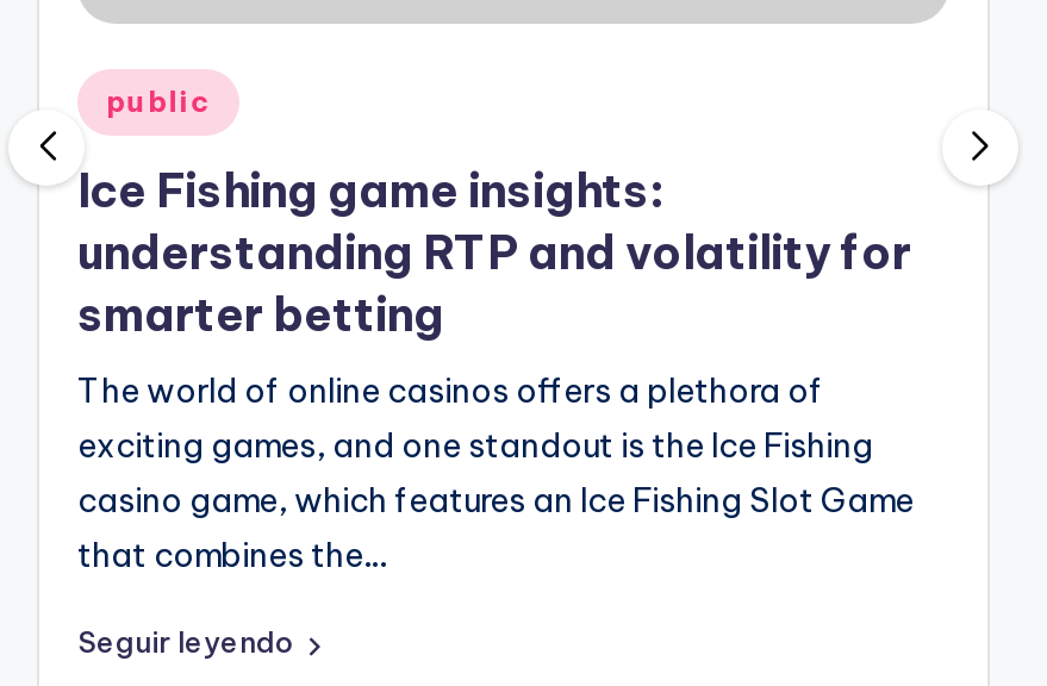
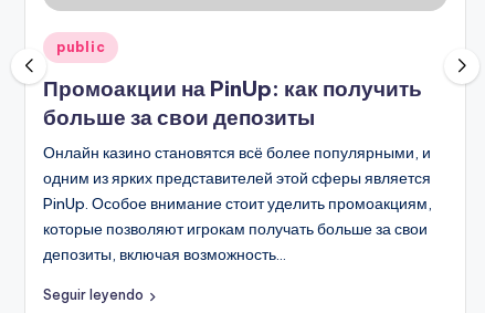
[77,163,911,344] Ice Fishing game insights: | understanding RTP and volatility for | smarter betting -> [43,76,422,131] Промоакции на PinUp: как получить | больше за свои депозиты
[77,370,914,577] The world of online casinos offers a plethora of | exciting games, and one standout is the Ice Fishing | casino game, which features an Ice Fishing Slot Game | that combines the… -> [43,143,432,265] Онлайн казино становятся всё более популярными, и | одним из ярких представителей этой сферы является | PinUp. Особое внимание стоит уделить промоакциям, | которые позволяют игрокам получать больше за свои | депозиты, включая возможность…

